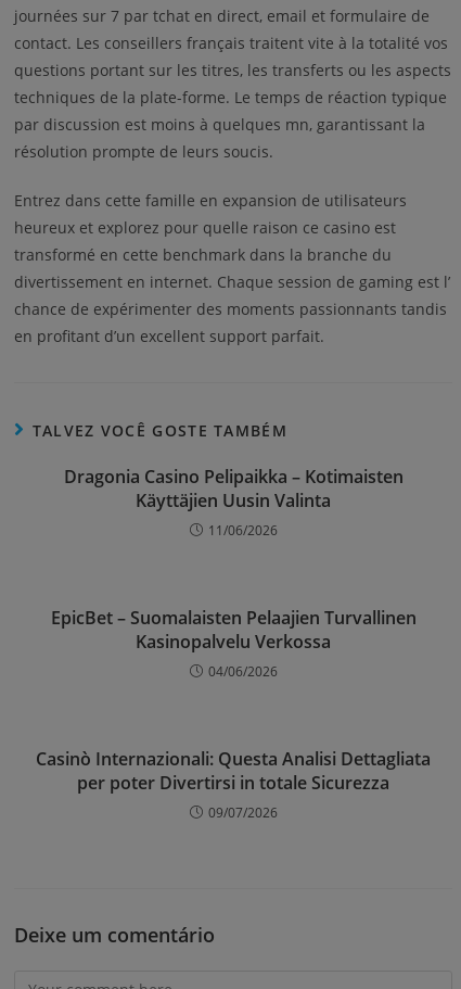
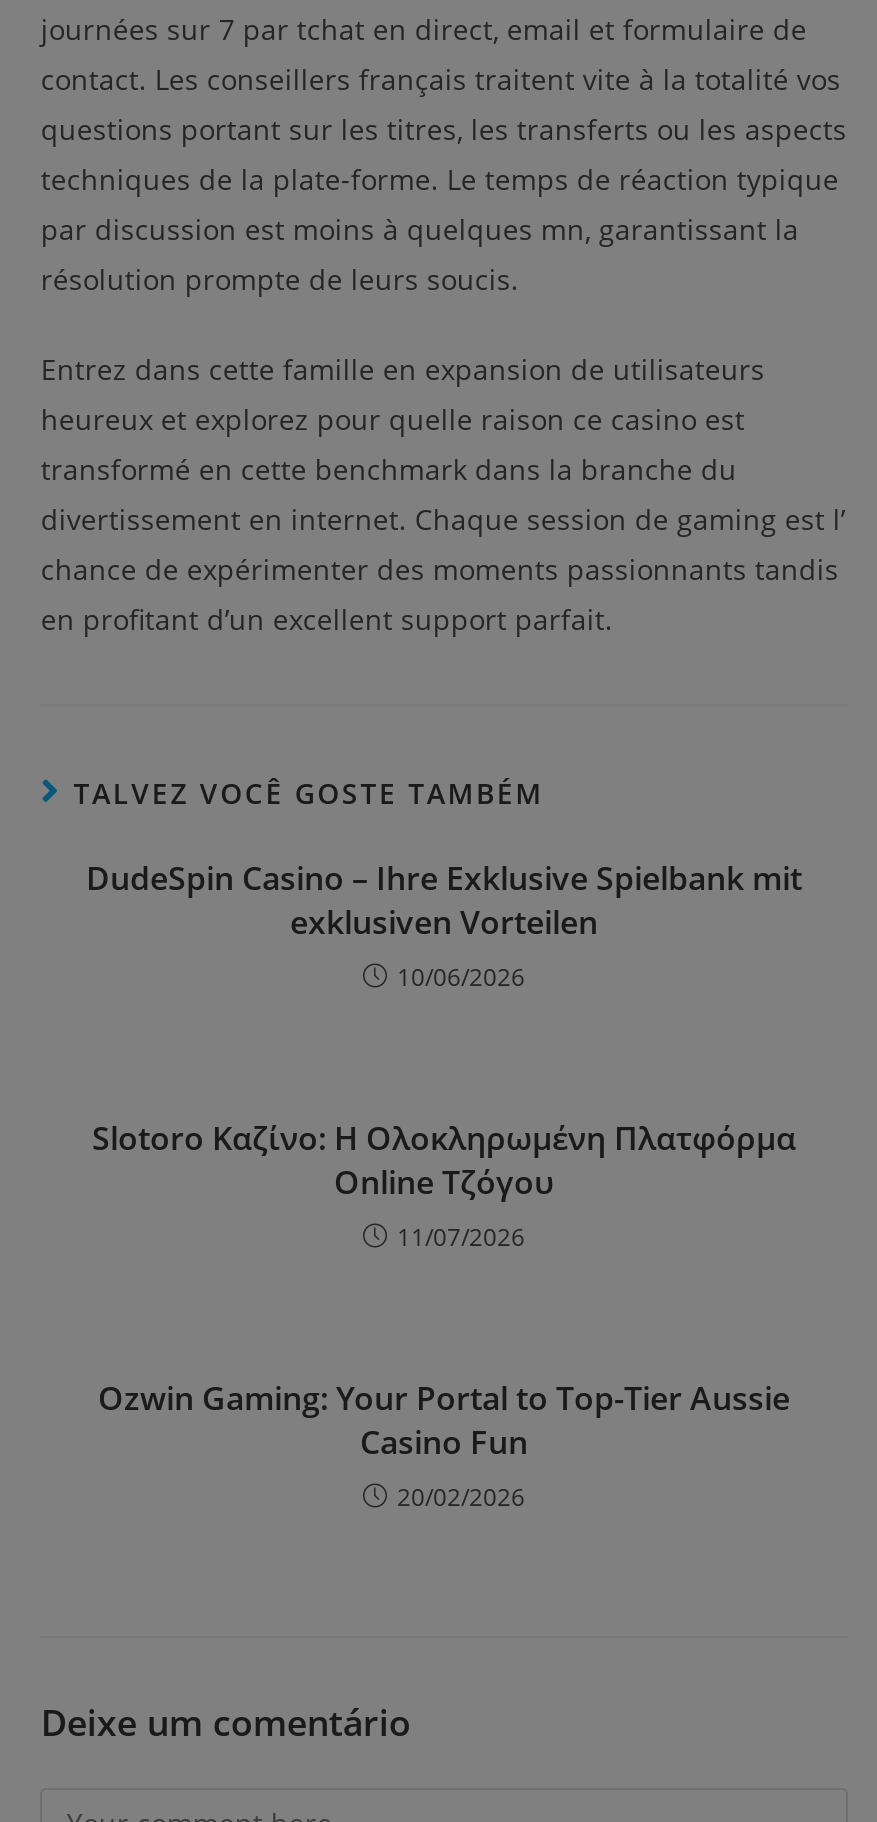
[63,465,403,540] Dragonia Casino Pelipaikka – Kotimaisten | Käyttäjien Uusin Valinta | 11/06/2026 -> [86,856,802,994] DudeSpin Casino – Ihre Exklusive Spielbank mit | exklusiven Vorteilen | 10/06/2026
[50,606,416,681] EpicBet – Suomalaisten Pelaajien Turvallinen | Kasinopalvelu Verkossa | 04/06/2026 -> [92,1116,796,1254] Slotoro Καζίνο: Η Ολοκληρωμένη Πλατφόρμα | Online Τζόγου | 11/07/2026
[36,747,431,822] Casinò Internazionali: Questa Analisi Dettagliata | per poter Divertirsi in totale Sicurezza | 09/07/2026 -> [98,1376,790,1514] Ozwin Gaming: Your Portal to Top-Tier Aussie | Casino Fun | 20/02/2026

